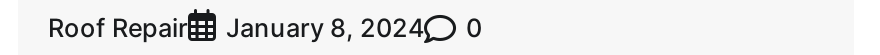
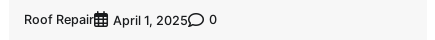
[48,13,482,44] Roof Repair January 8, 2024 0 -> [24,12,217,28] Roof Repair April 1, 2025 0

